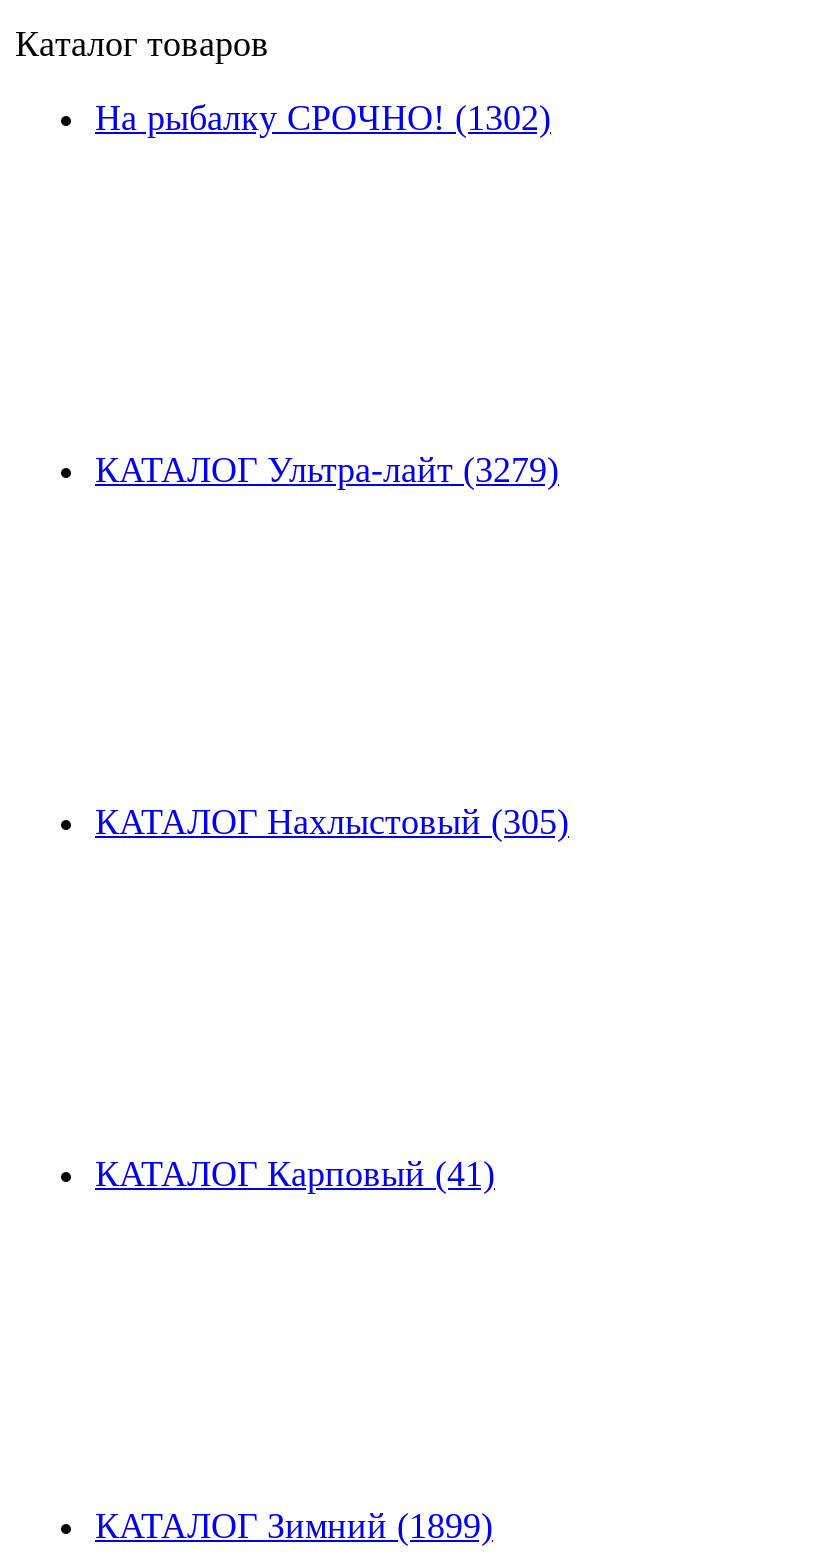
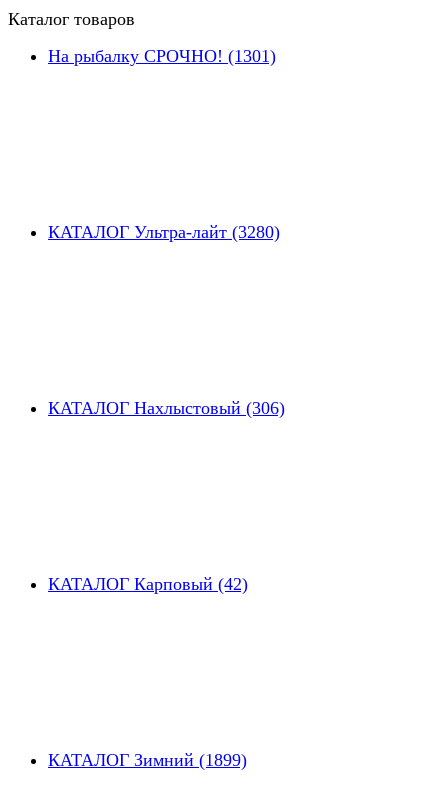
[95,98,551,138] На рыбалку СРОЧНО! (1302) -> [48,46,276,66] На рыбалку СРОЧНО! (1301)
[95,450,559,490] КАТАЛОГ Ультра-лайт (3279) -> [48,222,280,242] КАТАЛОГ Ультра-лайт (3280)
[95,802,569,842] КАТАЛОГ Нахлыстовый (305) -> [48,398,285,418] КАТАЛОГ Нахлыстовый (306)
[95,1154,495,1194] КАТАЛОГ Карповый (41) -> [48,574,248,594] КАТАЛОГ Карповый (42)

